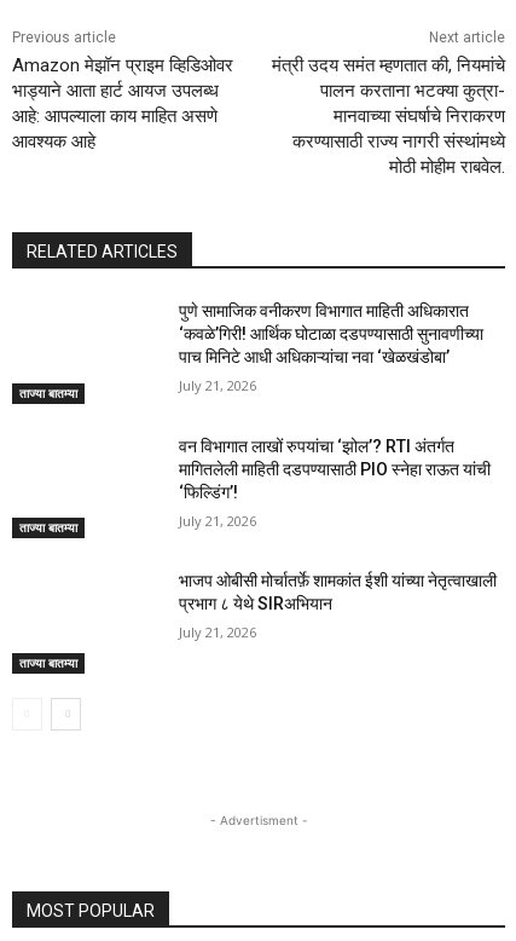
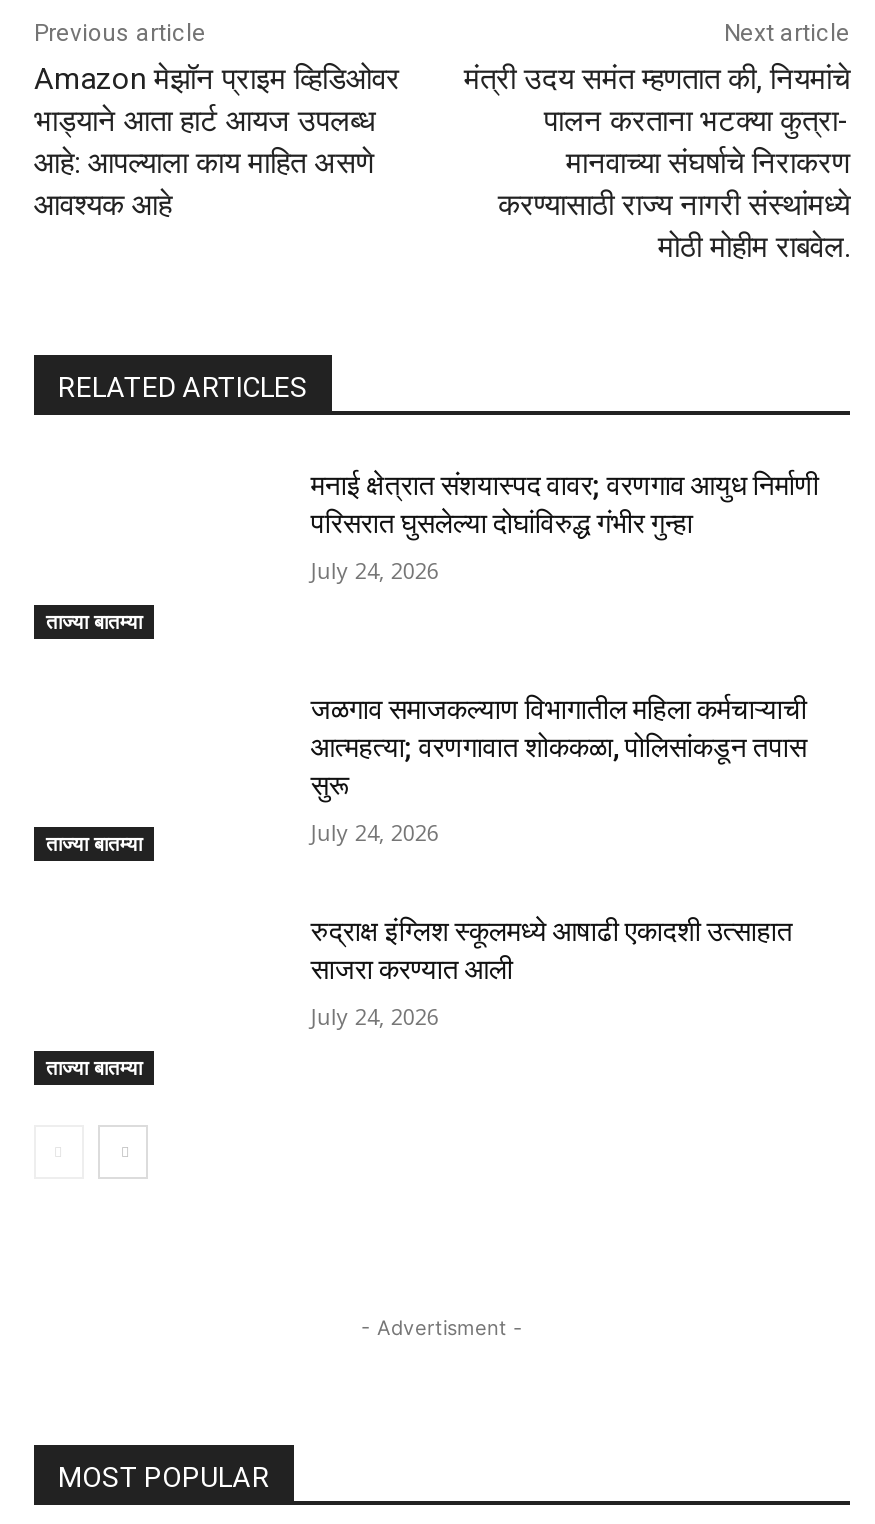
[179,301,484,367] पुणे सामाजिक वनीकरण विभागात माहिती अधिकारात | ‘कवळे’गिरी! आर्थिक घोटाळा दडपण्यासाठी सुनावणीच्या | पाच मिनिटे आधी अधिकाऱ्यांचा नवा ‘खेळखंडोबा’ -> [311,469,819,539] मनाई क्षेत्रात संशयास्पद वावर; वरणगाव आयुध निर्माणी | परिसरात घुसलेल्या दोघांविरुद्ध गंभीर गुन्हा
[179,376,257,394] July 21, 2026 -> [311,555,439,585] July 24, 2026
[179,436,491,502] वन विभागात लाखों रुपयांचा ‘झोल’? RTI अंतर्गत | मागितलेली माहिती दडपण्यासाठी PIO स्नेहा राऊत यांची | ‘फिल्डिंग’! -> [311,692,807,800] जळगाव समाजकल्याण विभागातील महिला कर्मचाऱ्याची | आत्महत्या; वरणगावात शोककळा, पोलिसांकडून तपास | सुरू
[179,511,257,529] July 21, 2026 -> [311,816,439,846] July 24, 2026
[179,571,497,614] भाजप ओबीसी मोर्चातर्फ़े शामकांत ईशी यांच्या नेतृत्वाखाली | प्रभाग ८ येथे SIRअभियान -> [311,916,793,986] रुद्राक्ष इंग्लिश स्कूलमध्ये आषाढी एकादशी उत्साहात | साजरा करण्यात आली
[179,623,257,642] July 21, 2026 -> [311,1002,439,1032] July 24, 2026

